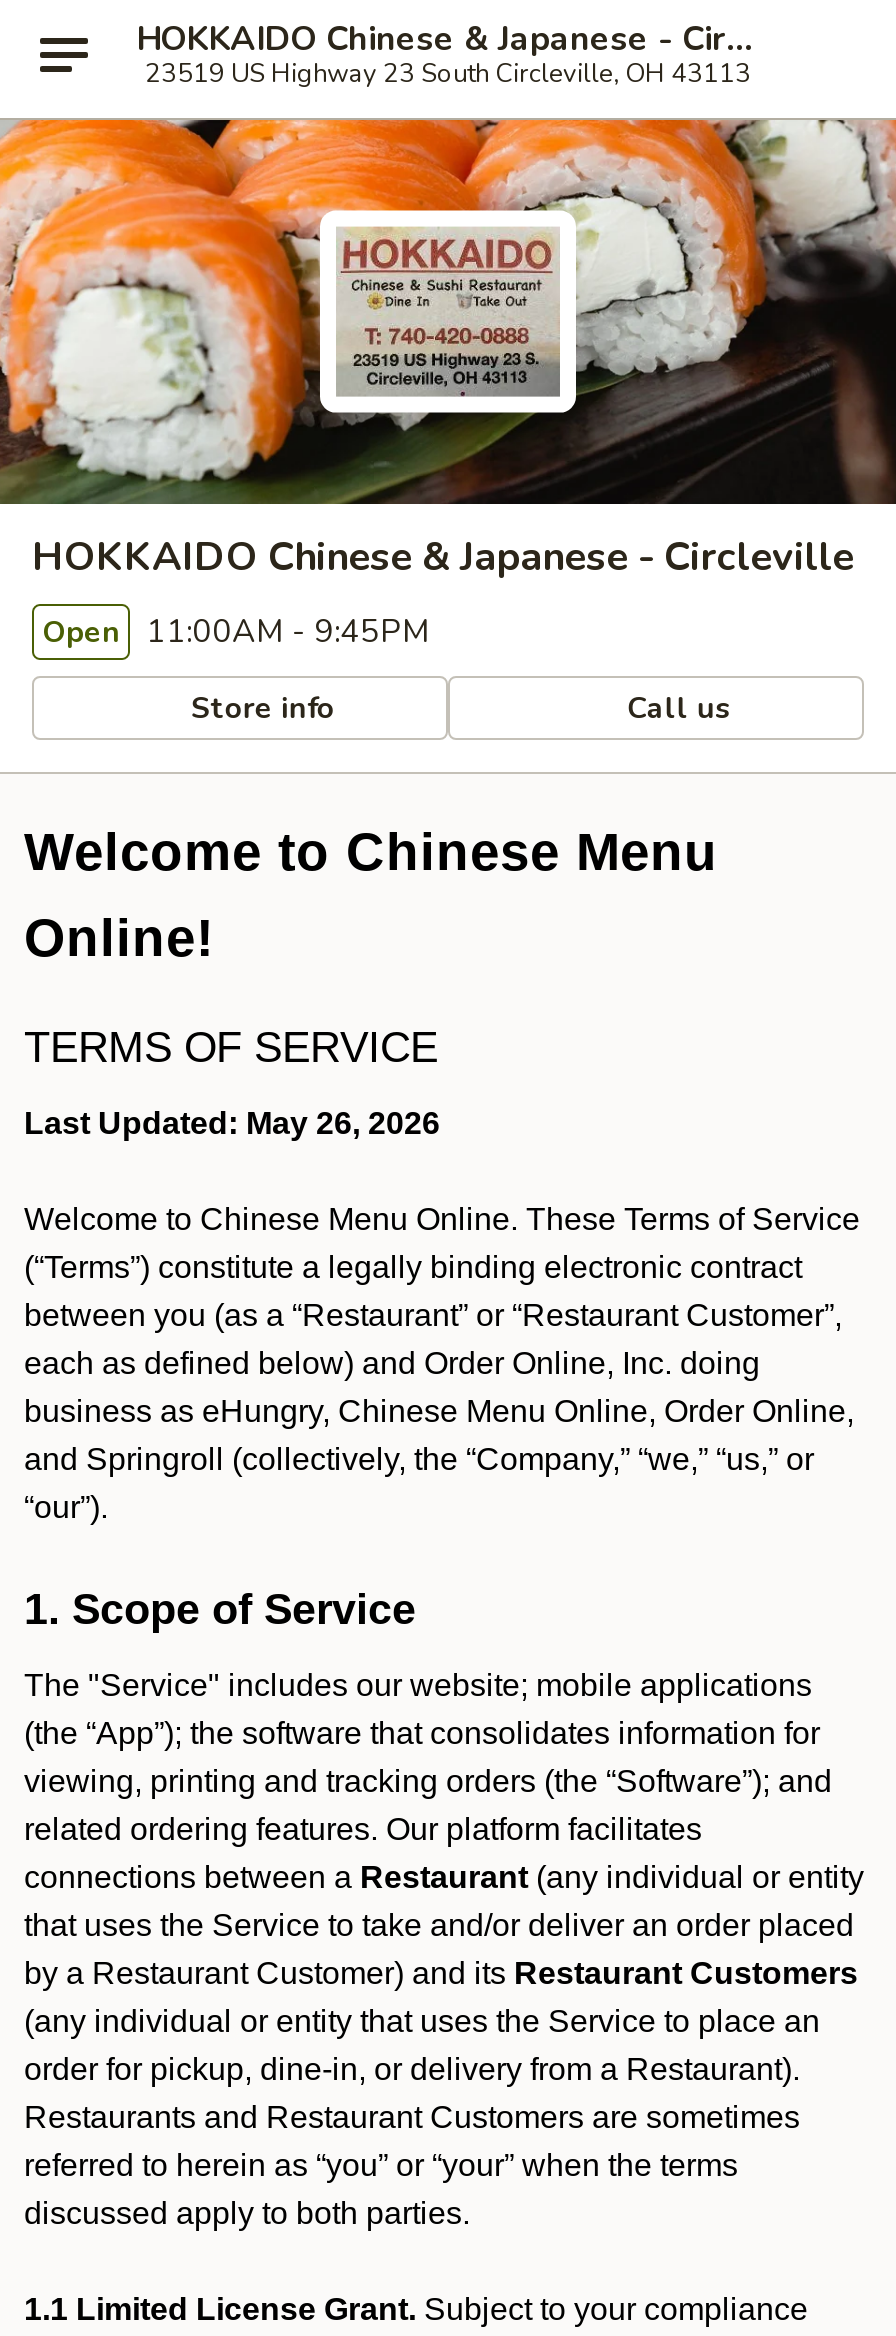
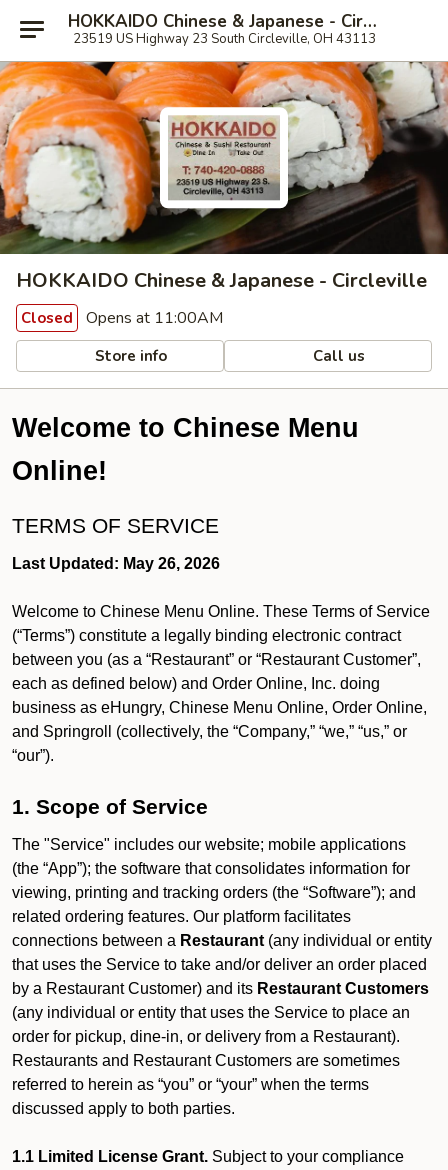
[42,610,430,654] Open 11:00AM - 9:45PM -> [21,307,223,329] Closed Opens at 11:00AM

